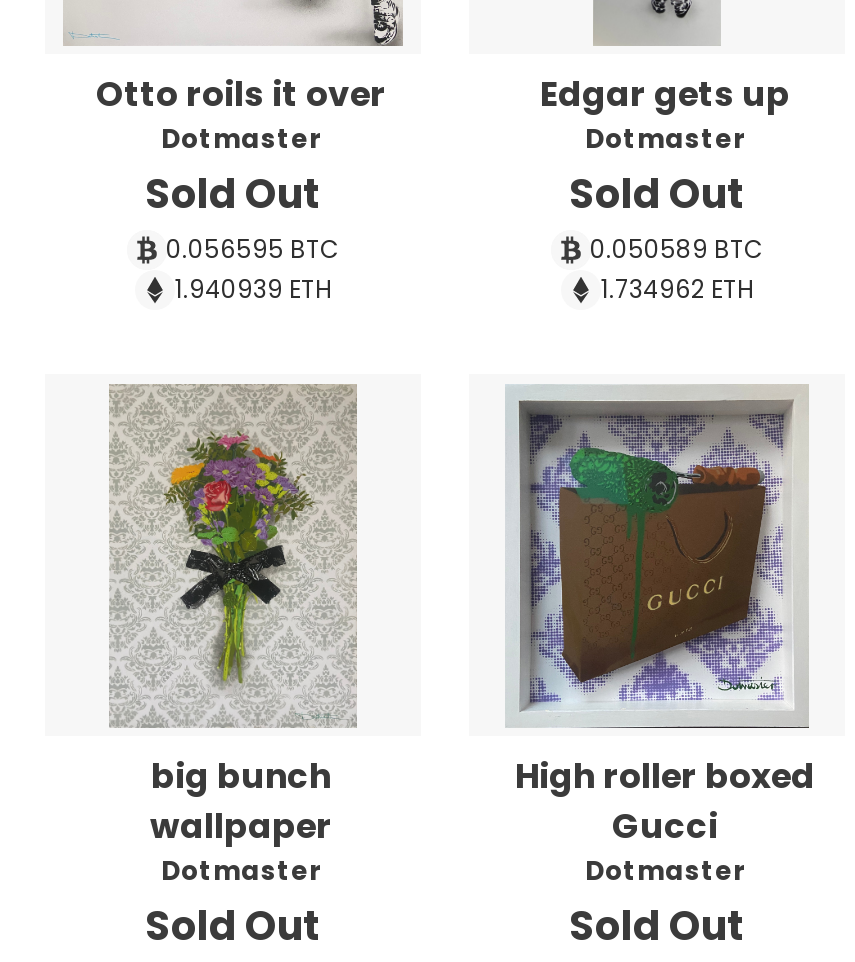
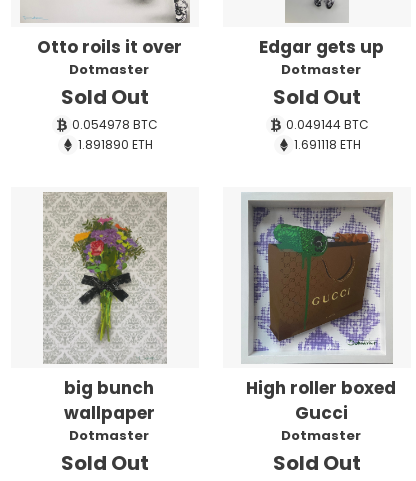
[166,232,340,266] 0.056595 BTC -> [72,116,158,133] 0.054978 BTC
[590,232,764,266] 0.050589 BTC -> [285,116,368,133] 0.049144 BTC
[175,272,331,306] 1.940939 ETH -> [77,136,152,153] 1.891890 ETH
[601,272,753,306] 1.734962 ETH -> [293,136,360,153] 1.691118 ETH

